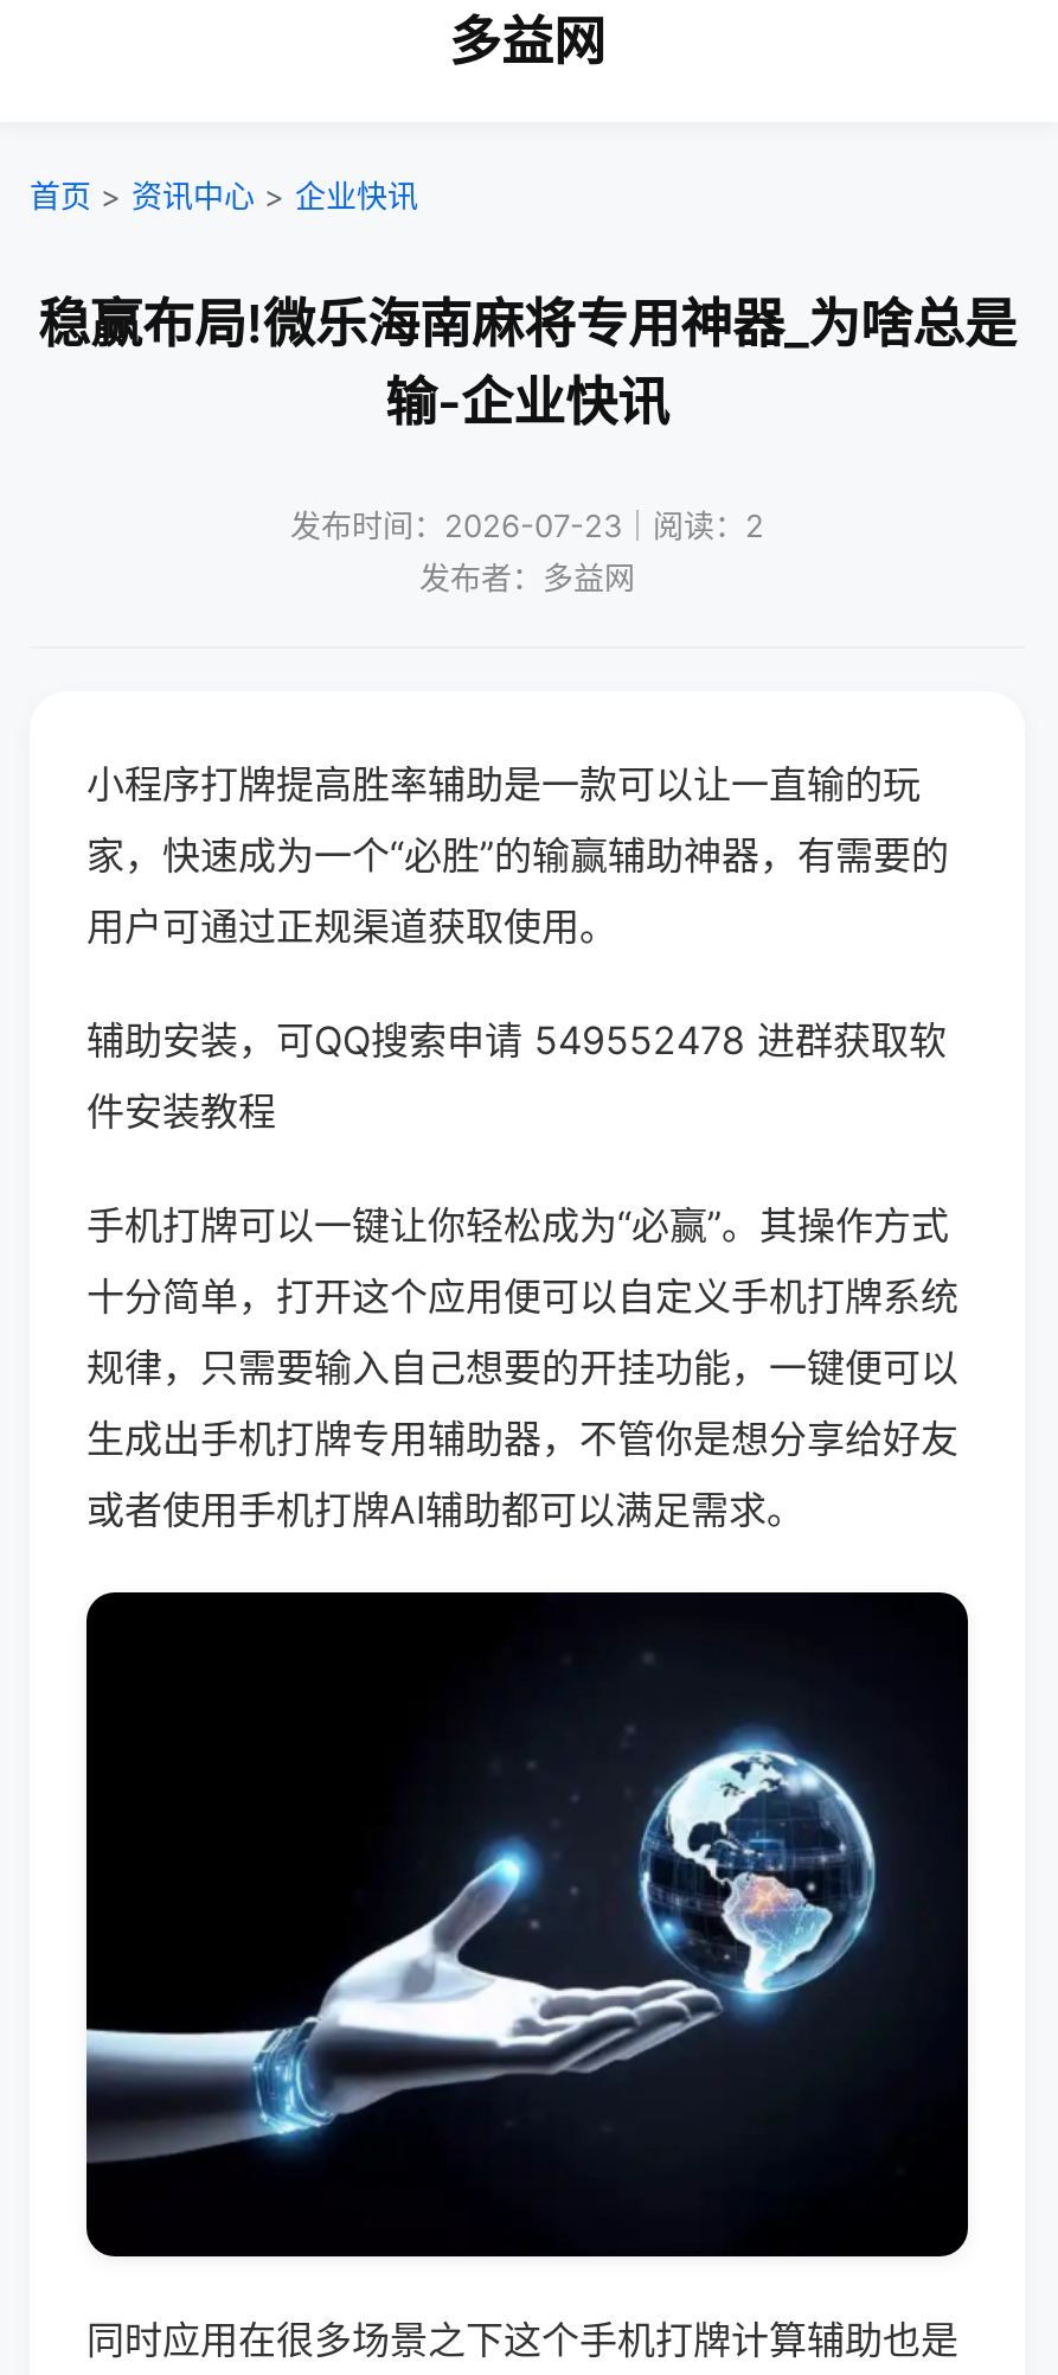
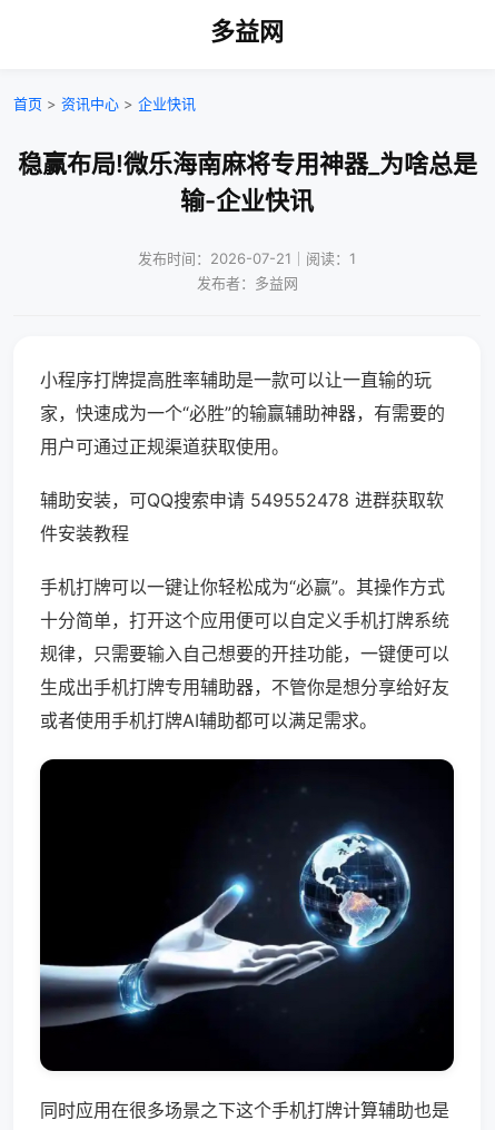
[290,506,764,544] 发布时间：2026-07-23｜阅读：2 -> [138,249,356,267] 发布时间：2026-07-21｜阅读：1

